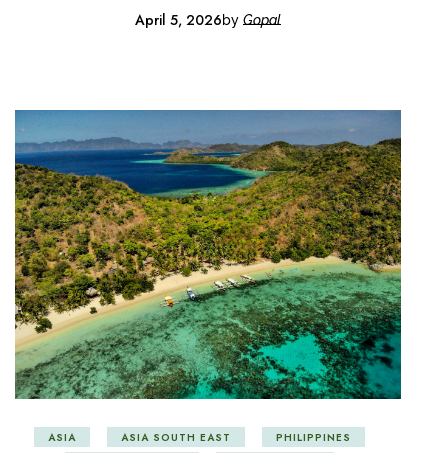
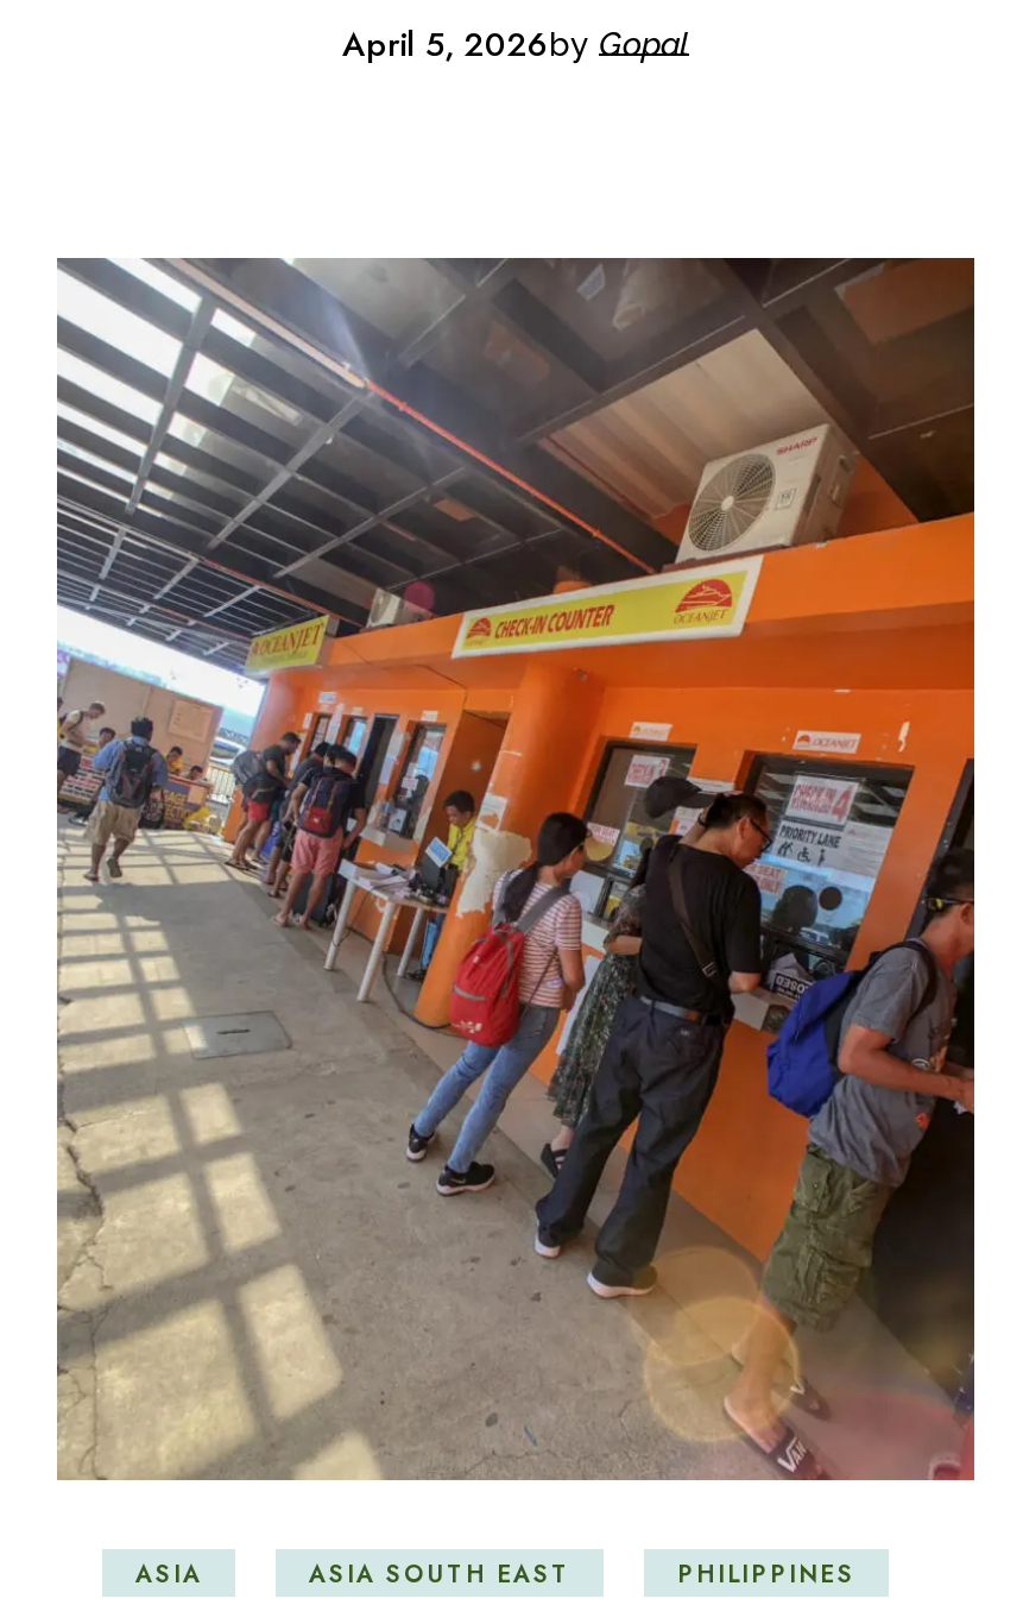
[14,109,402,400] [image] -> [55,256,977,1483] [image]

